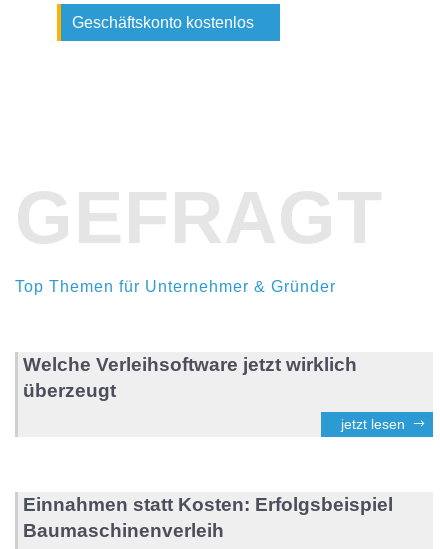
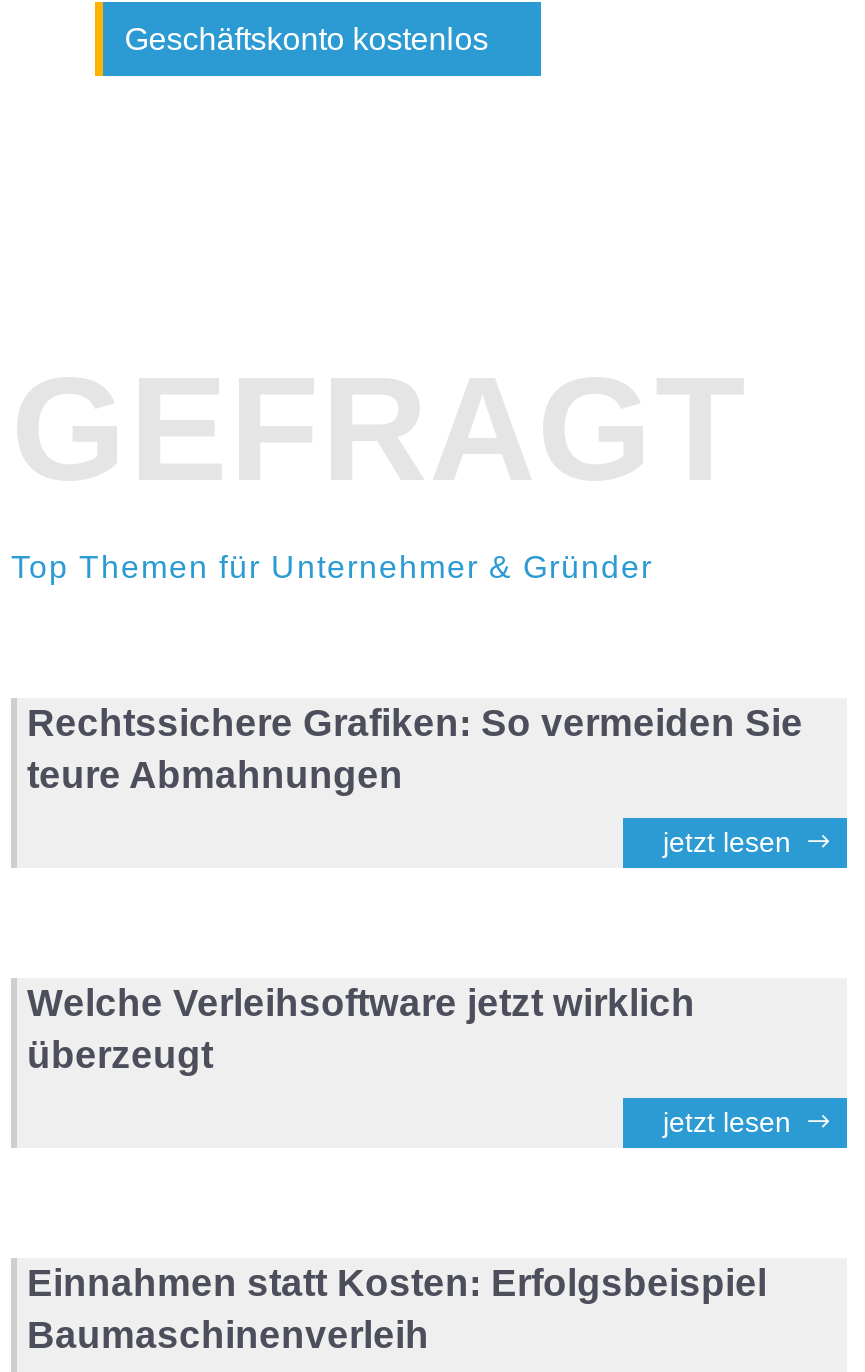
none -> [27,702,803,858] Rechtssichere Grafiken: So vermeiden Sie | teure Abmahnungen | jetzt lesen

